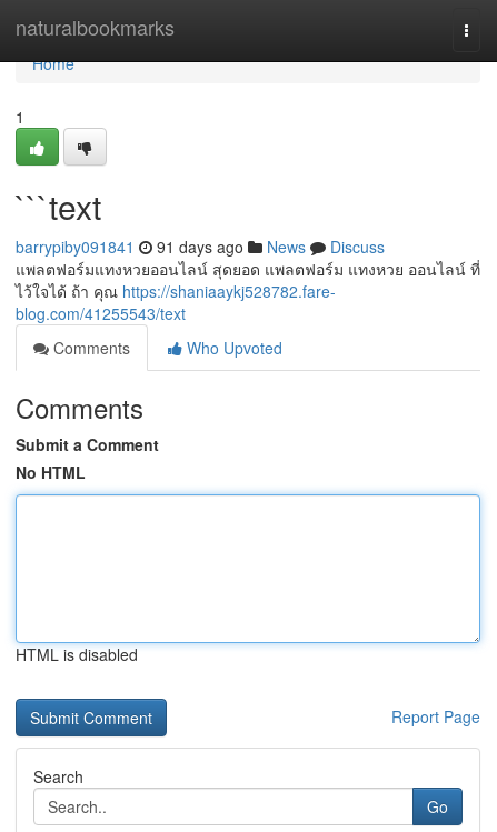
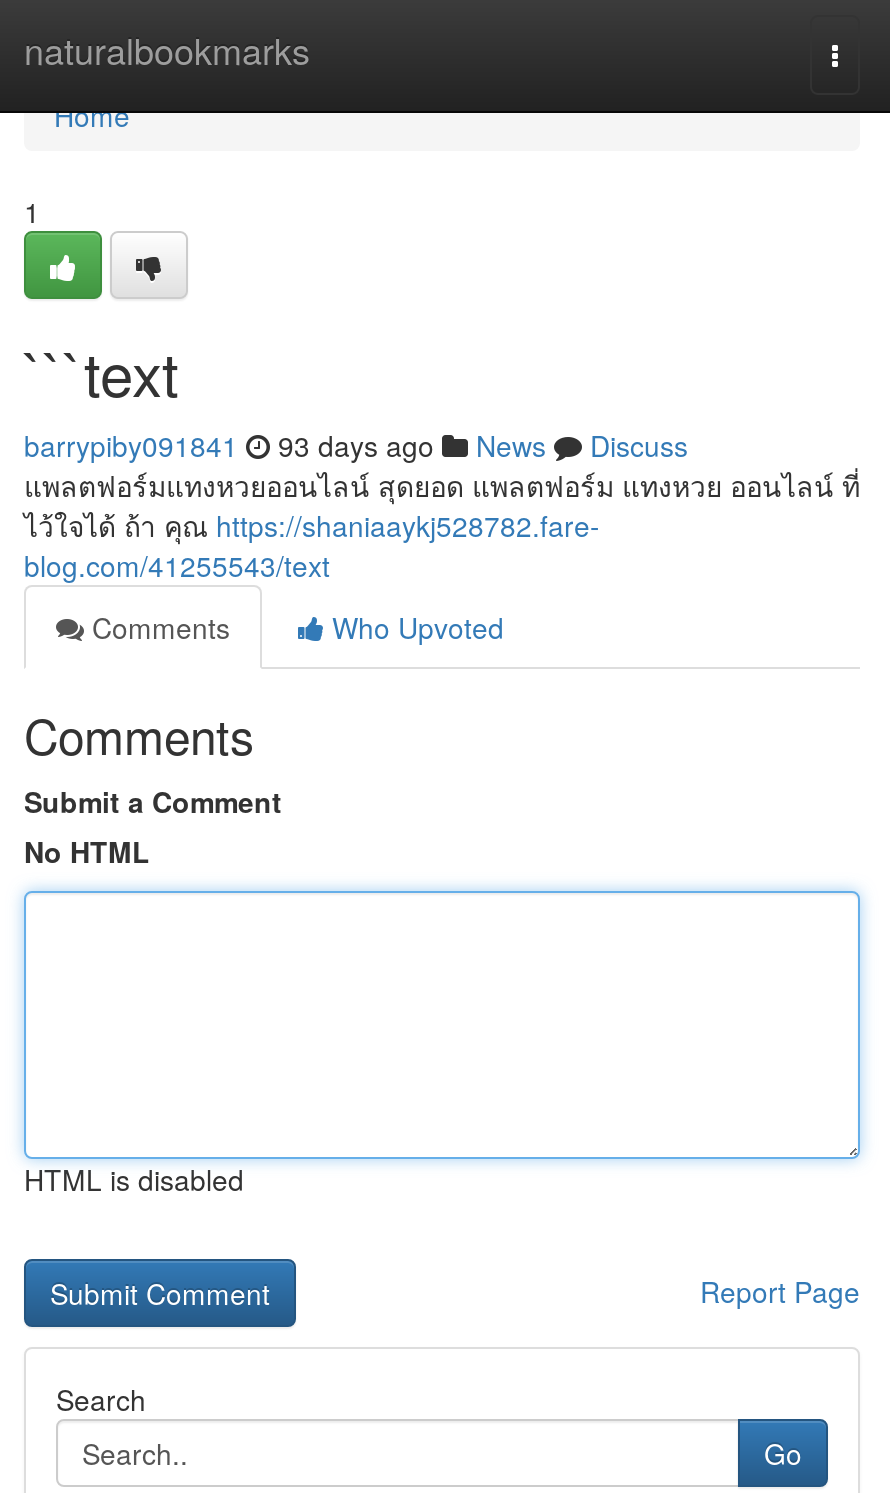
[16,235,385,258] barrypiby091841 91 days ago News Discuss -> [24,425,688,465] barrypiby091841 93 days ago News Discuss

